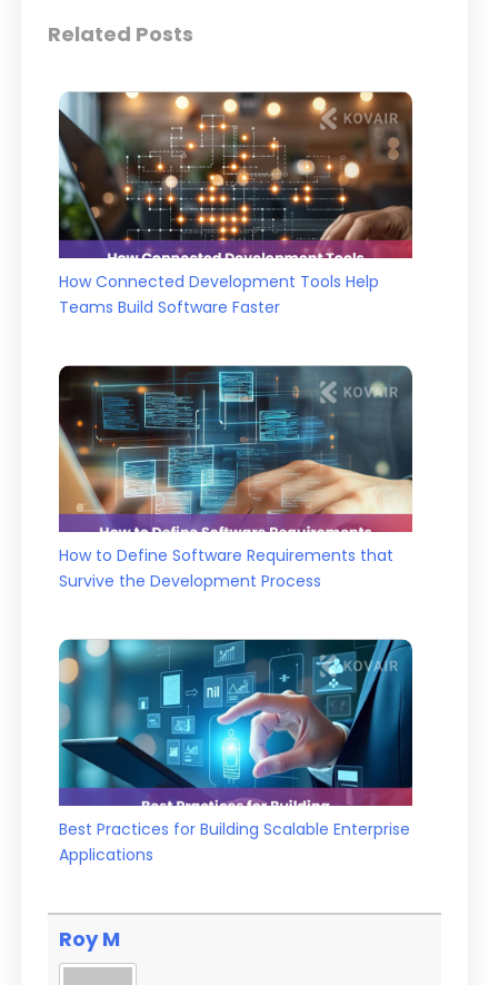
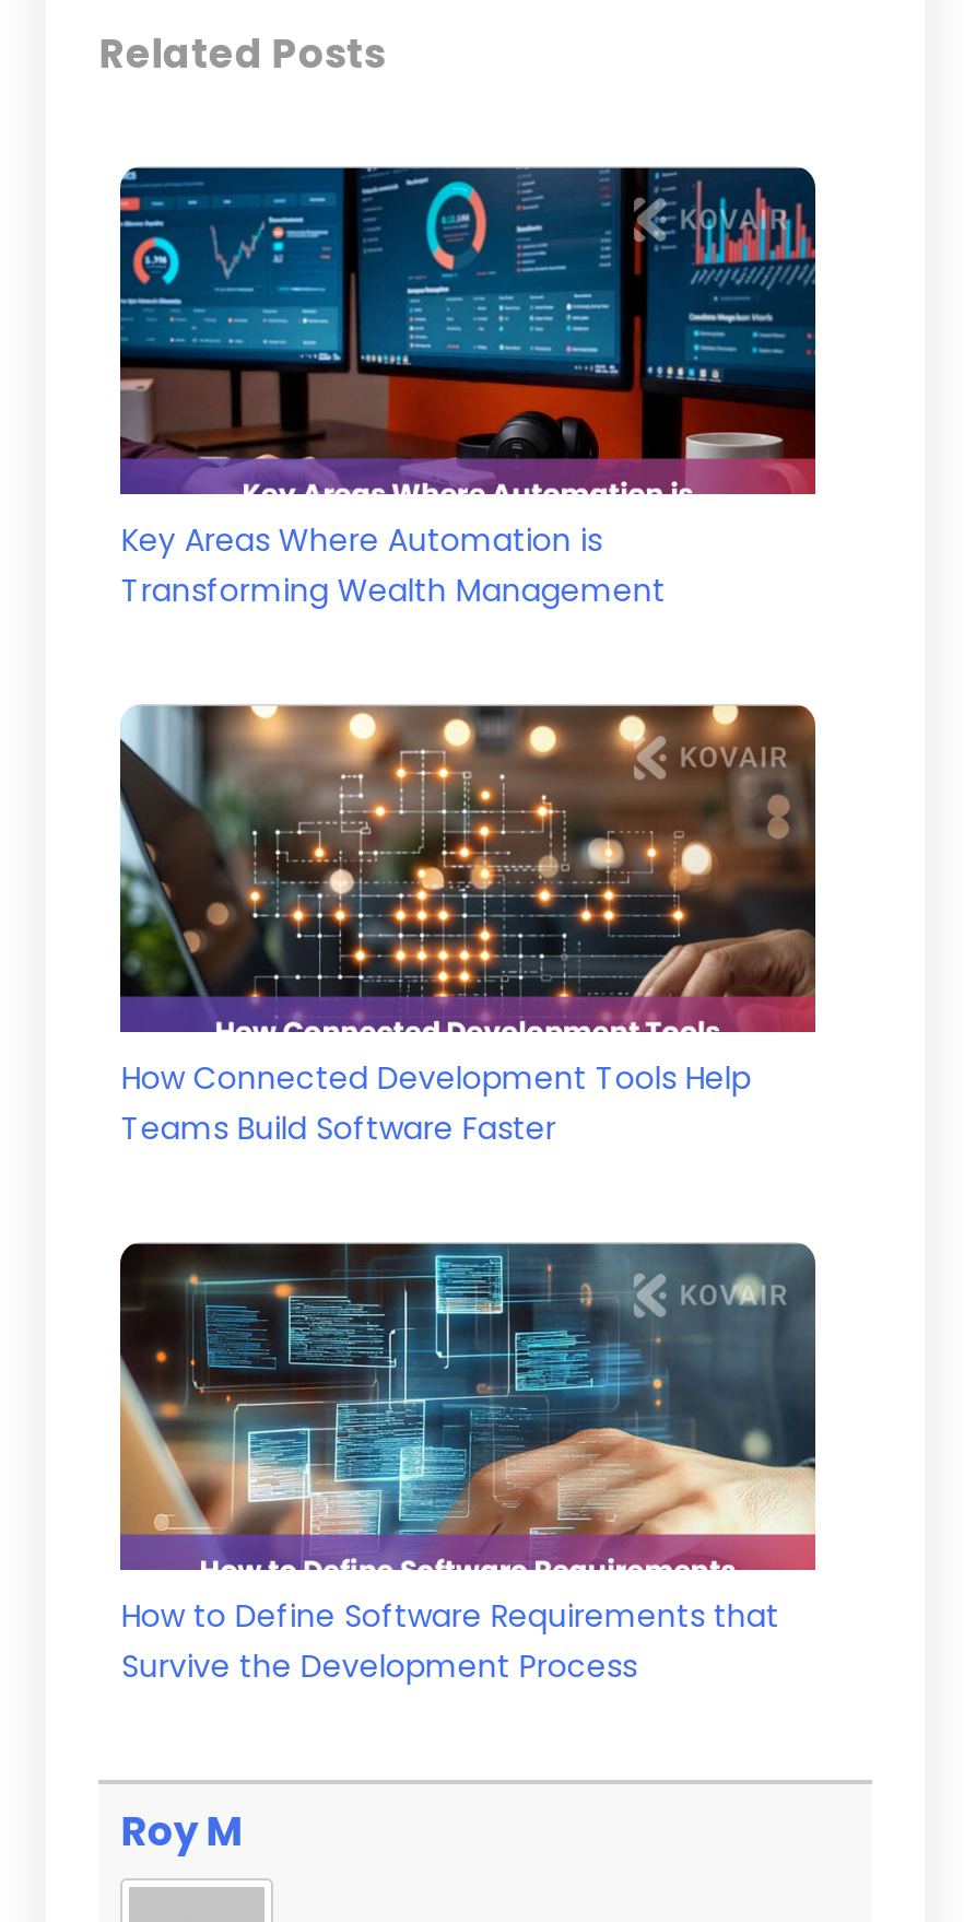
none -> [118,166,818,612] [image] | Key Areas Where Automation is | Transforming Wealth Management
moved [57,90,413,592] -> [116,702,818,1688]: [image] | How Connected Development Tools Help | Teams Build Software Faster | How to Define Software Requirements that | Survive the Development Process
[58,639,413,866] [image] | Best Practices for Building Scalable Enterprise | Applications -> none

